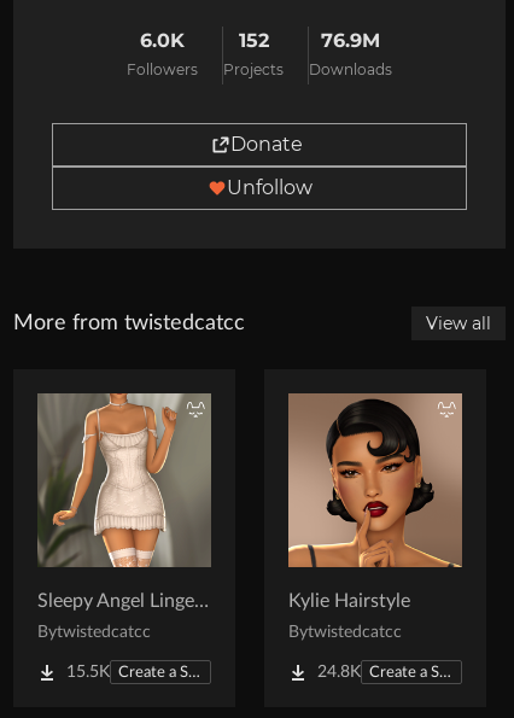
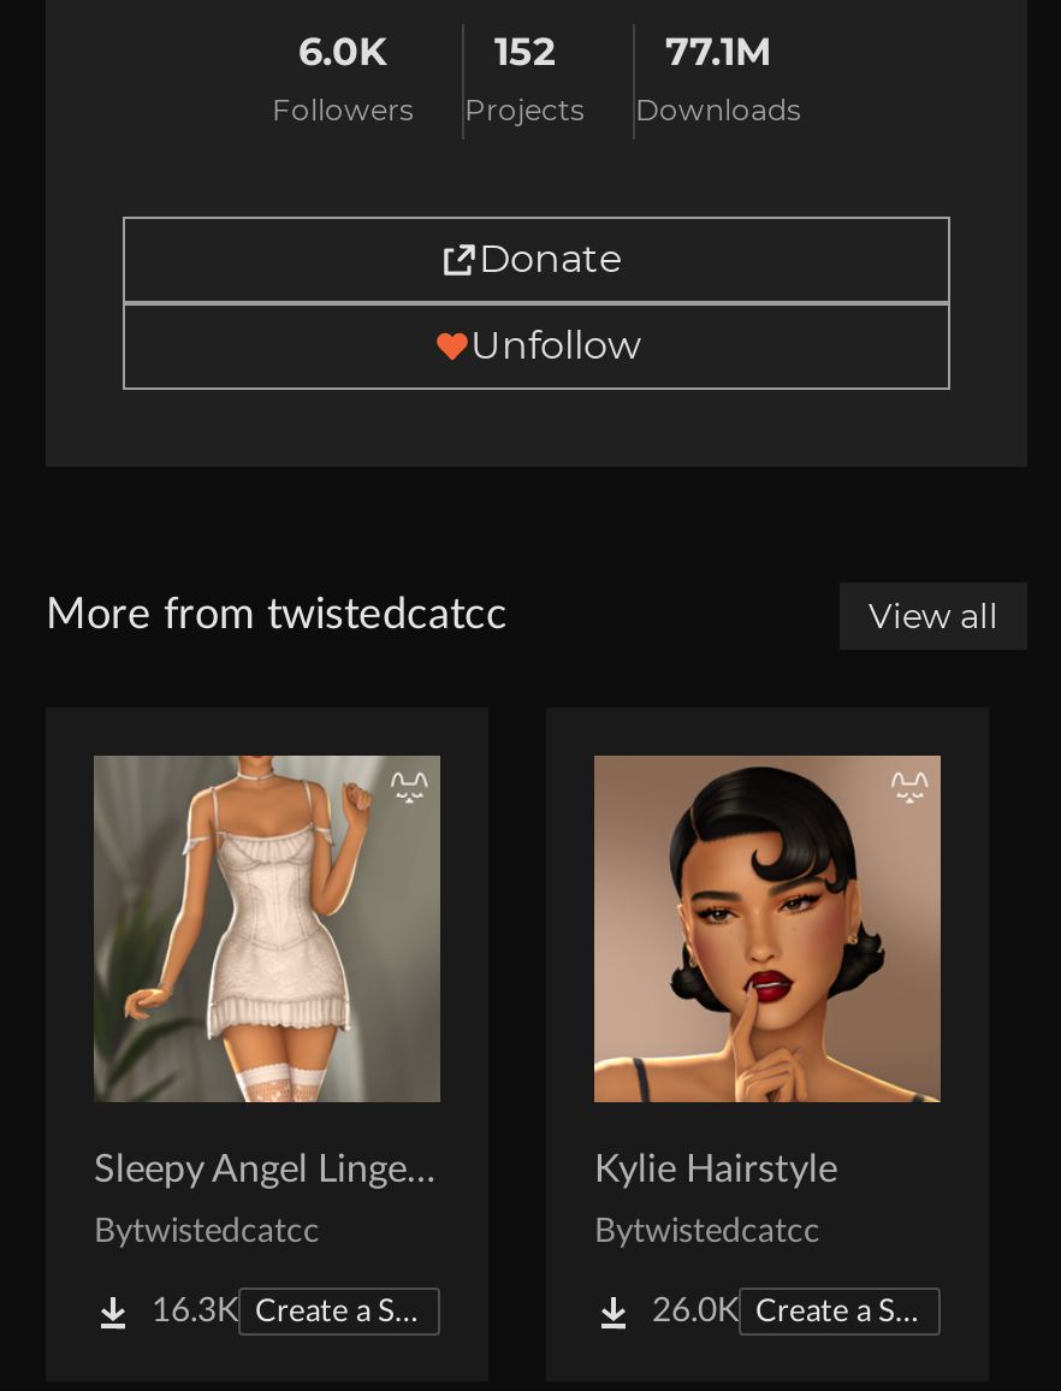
[321,29,380,52] 76.9M -> [665,28,771,74] 77.1M
[66,663,110,680] 15.5K -> [152,1294,238,1328] 16.3K
[317,663,361,680] 24.8K -> [652,1294,739,1328] 26.0K

